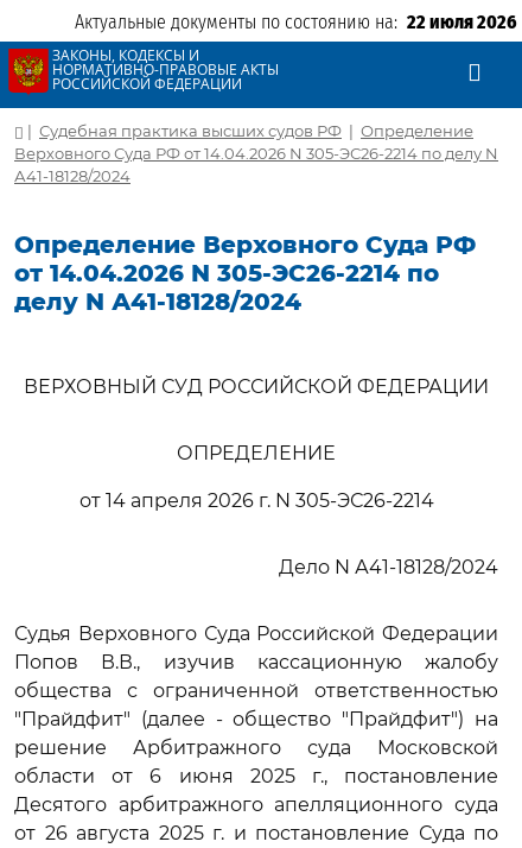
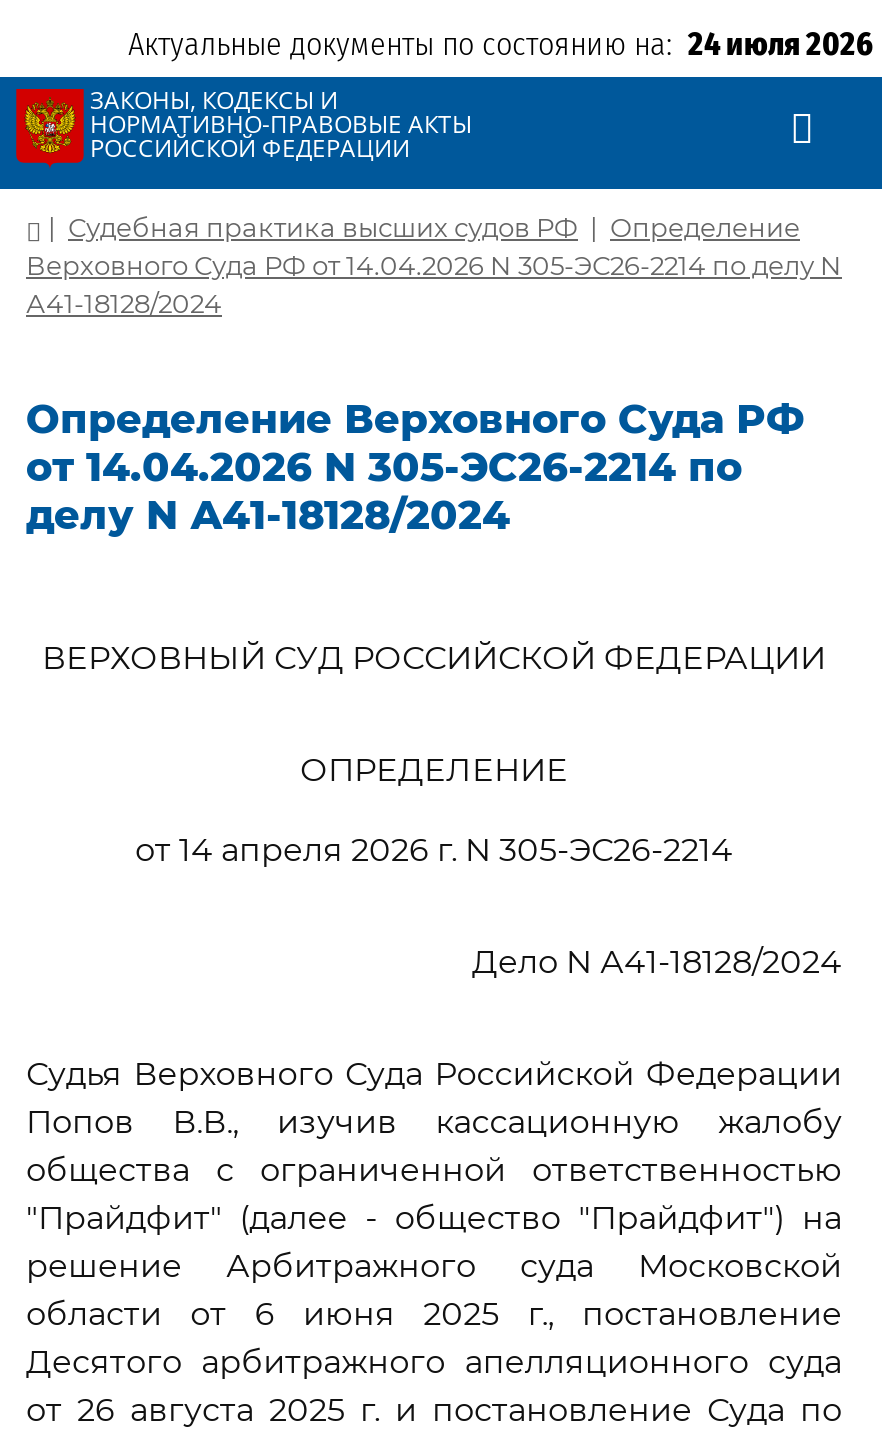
[75,11,517,33] Актуальные документы по состоянию на: 22 июля 2026 -> [128,25,874,63] Актуальные документы по состоянию на: 24 июля 2026

